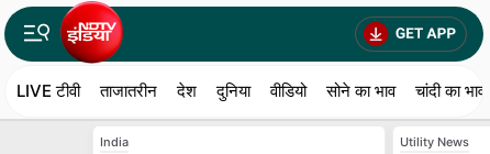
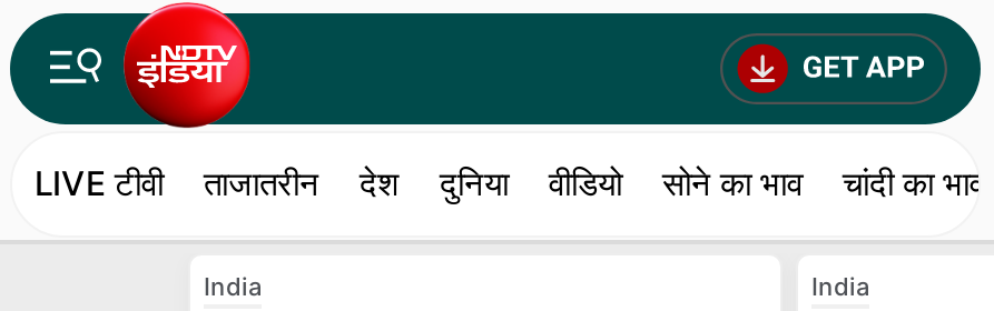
[400,134,469,150] Utility News -> [811,271,869,302] India

